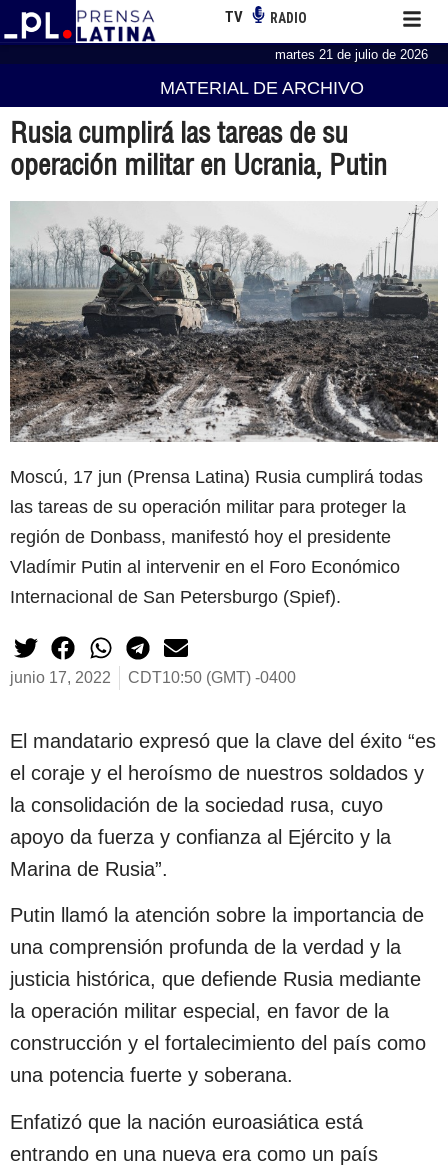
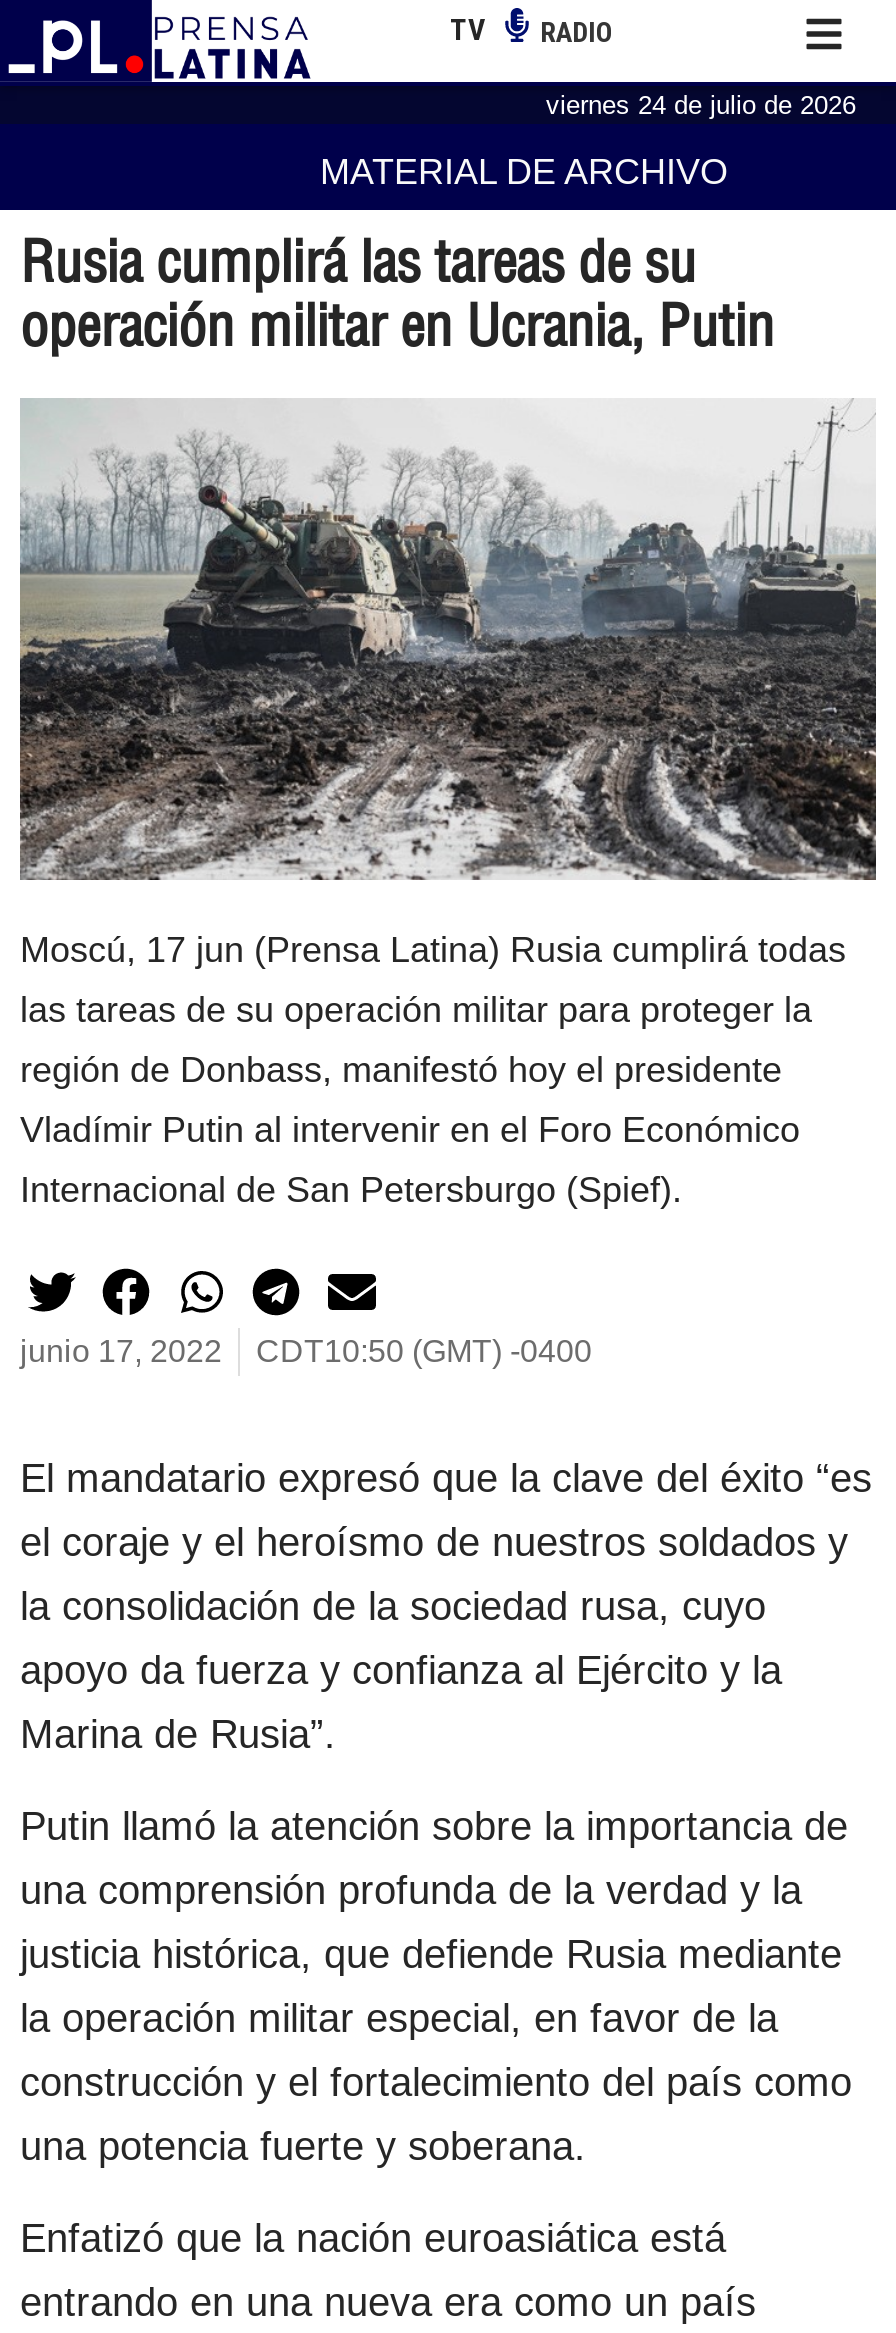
[275,47,428,62] martes 21 de julio de 2026 -> [546,89,856,119] viernes 24 de julio de 2026

